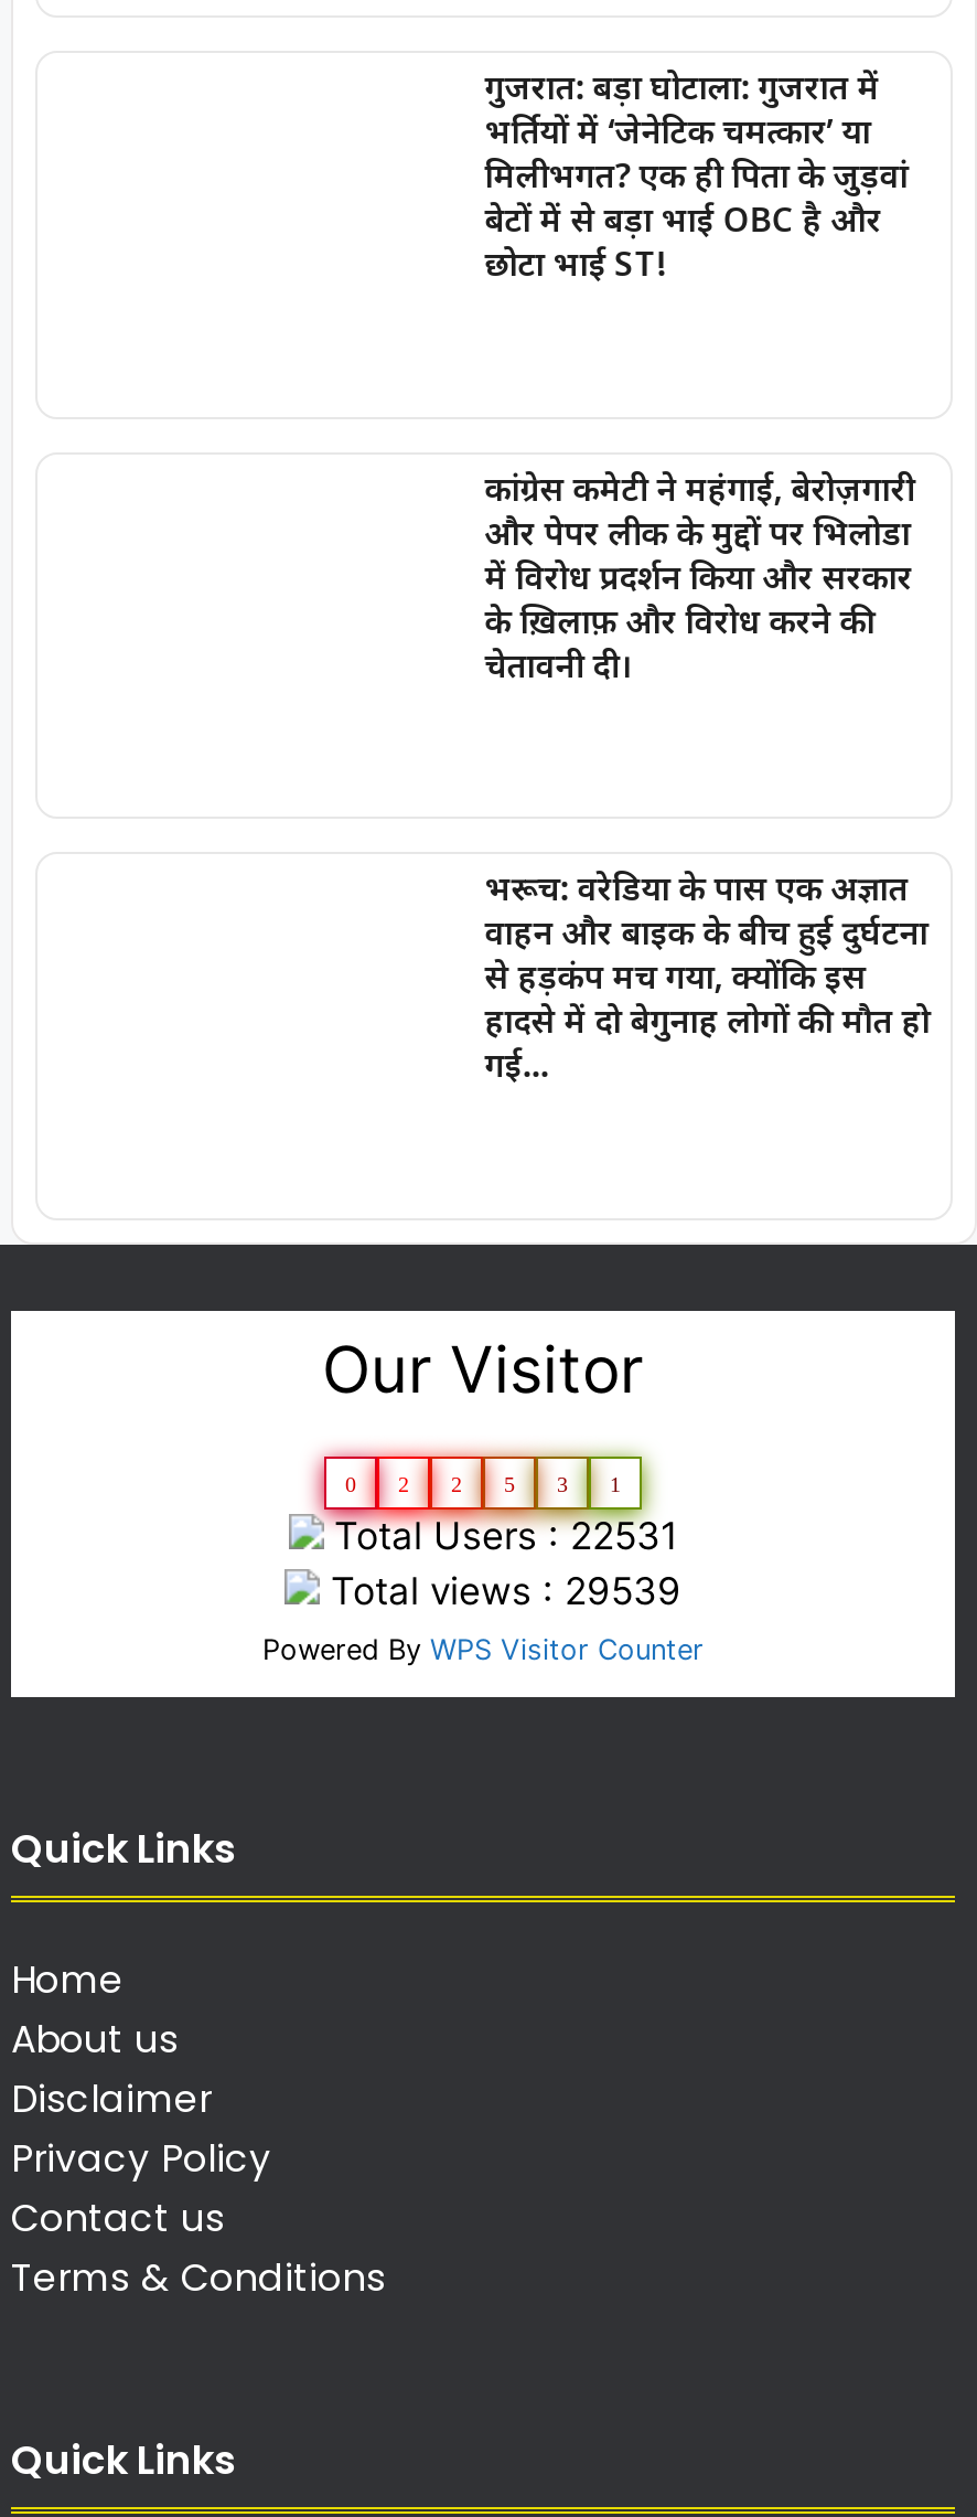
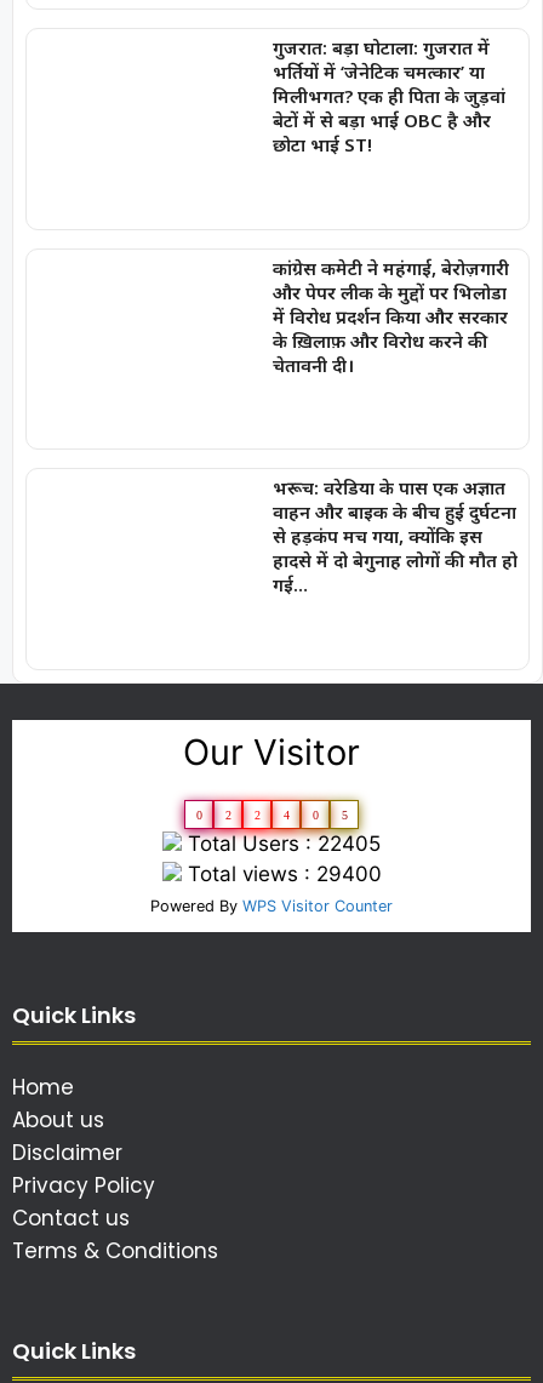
[320,1472,681,1613] 3 | 1 | Total Users : 22531 | Total views : 29539 -> [181,831,381,886] Total Users : 22405 | Total views : 29400
none -> [283,808,318,822] 4 | 0

